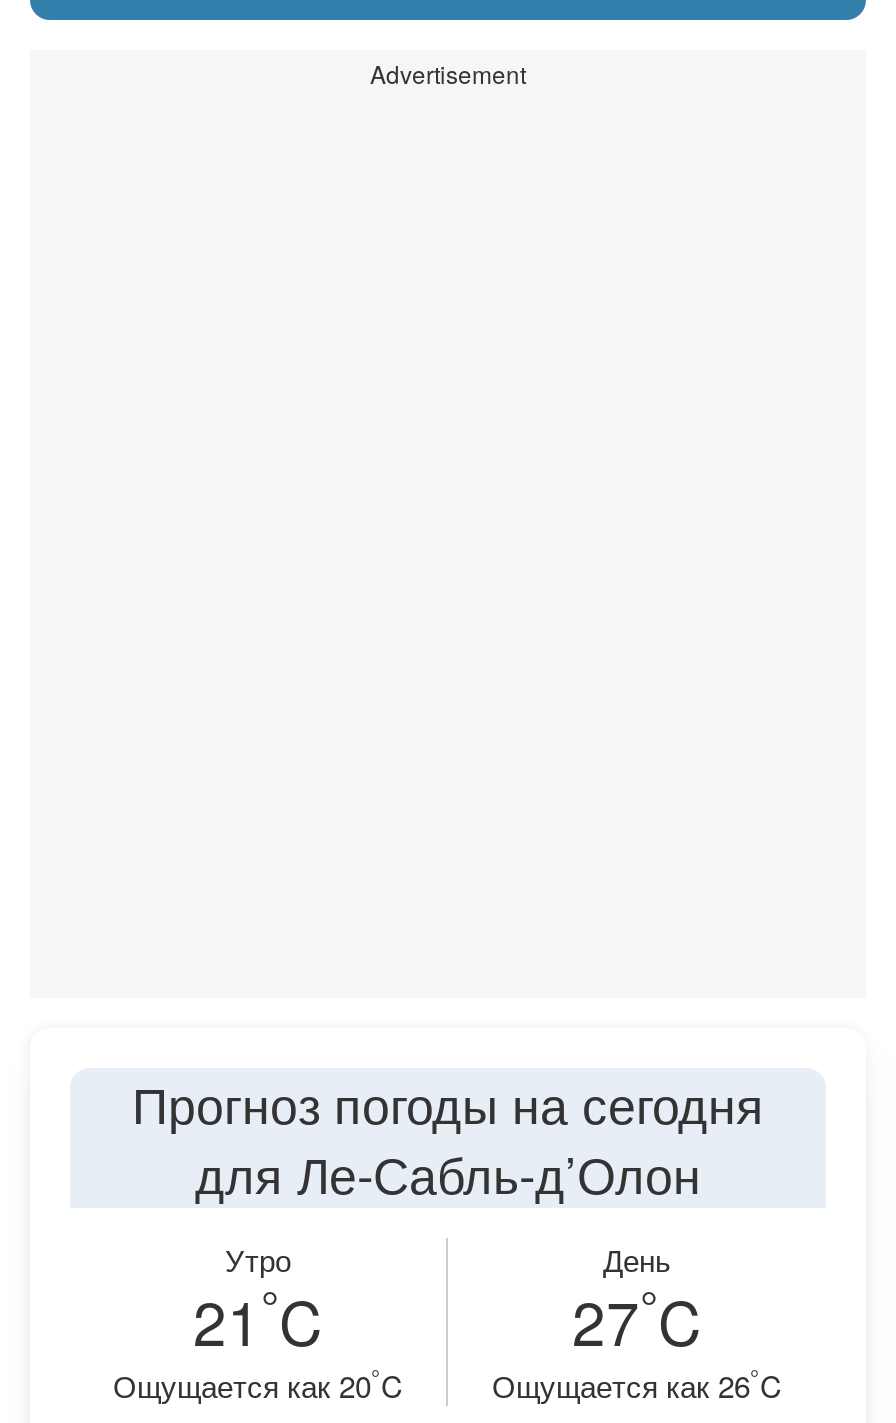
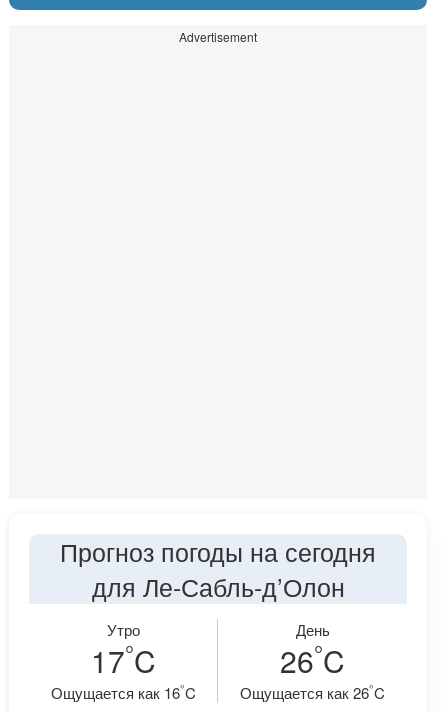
[193,1272,323,1364] 21°C -> [90,636,155,682] 17°C
[572,1272,702,1364] 27°C -> [280,636,345,682] 26°C
[113,1361,403,1406] Ощущается как 20°C -> [50,680,195,703] Ощущается как 16°C

